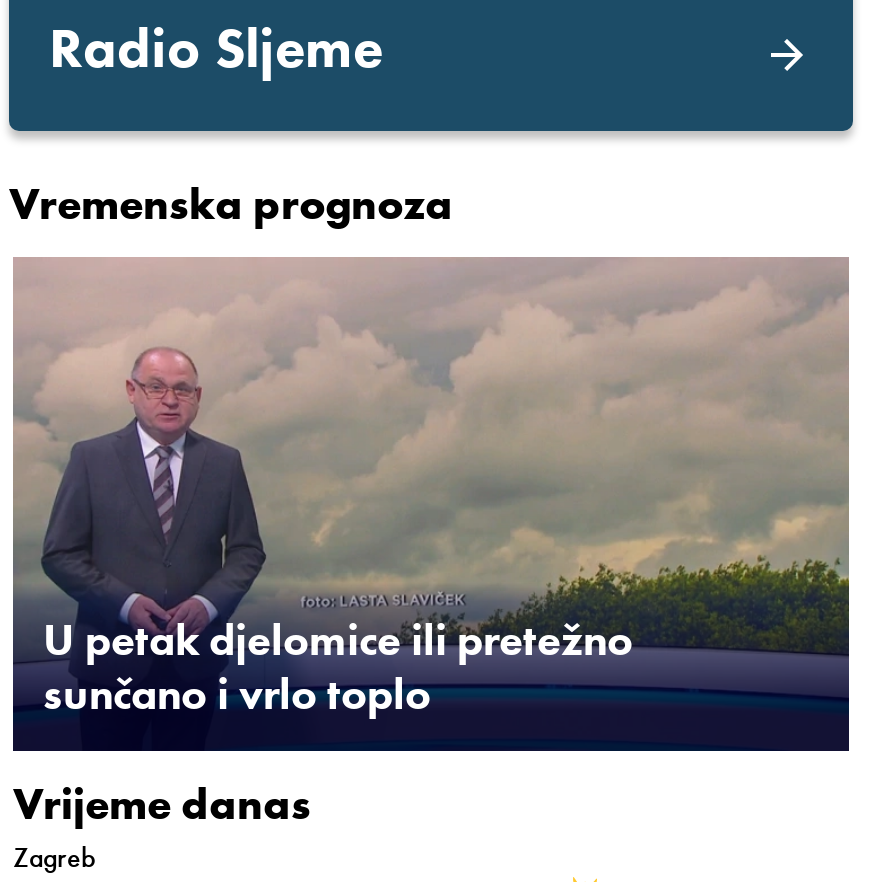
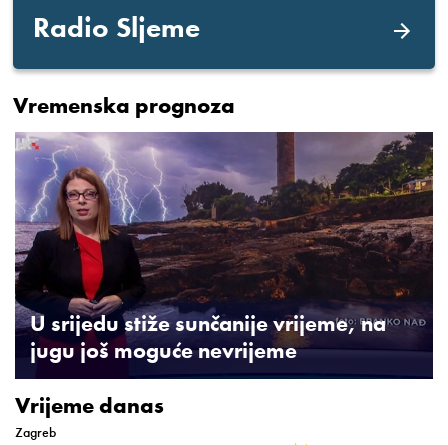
[13,258,851,721] [image] | U petak djelomice ili pretežno | sunčano i vrlo toplo -> [15,132,433,364] [image] | U srijedu stiže sunčanije vrijeme, na | jugu još moguće nevrijeme

